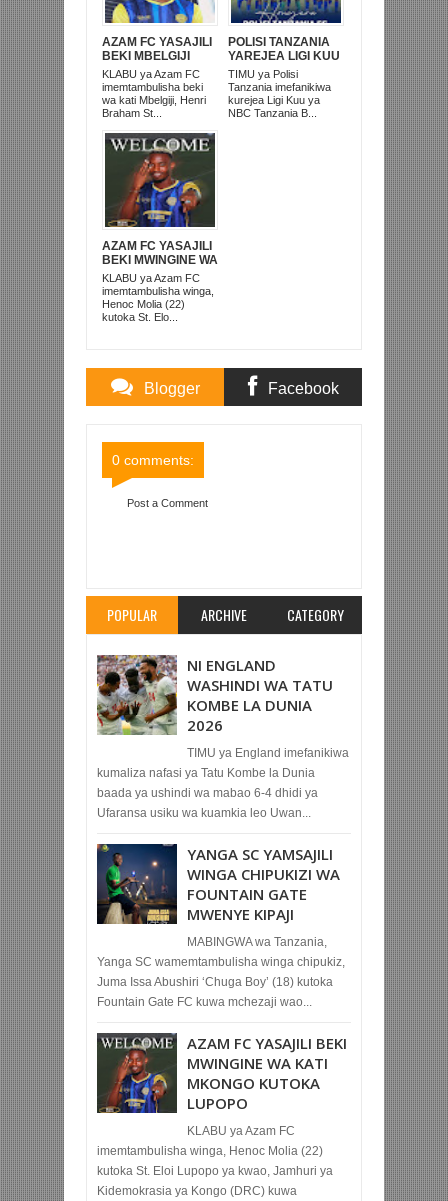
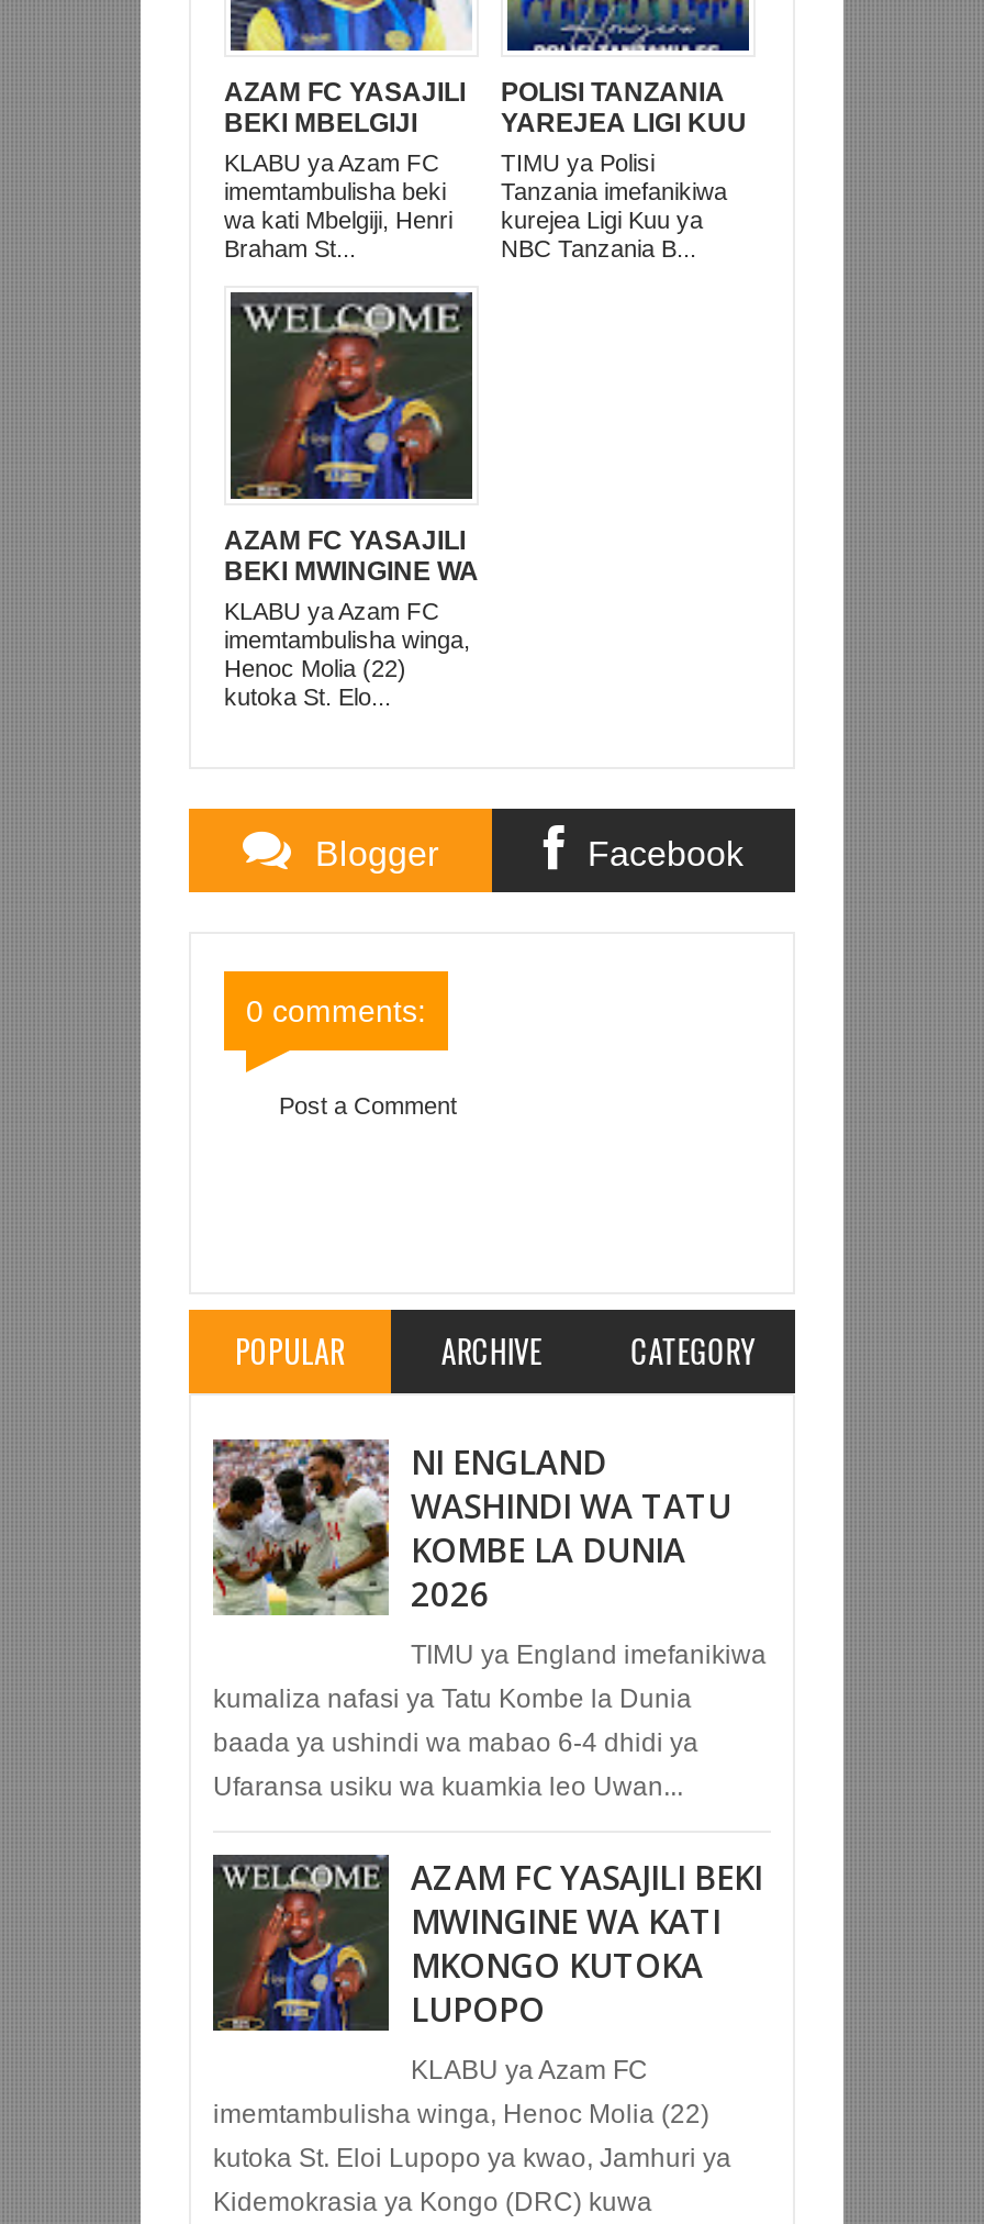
[97,844,345,1009] [image] | YANGA SC YAMSAJILI | WINGA CHIPUKIZI WA | FOUNTAIN GATE | MWENYE KIPAJI | MABINGWA wa Tanzania, | Yanga SC wamemtambulisha winga chipukiz, | Juma Issa Abushiri ‘Chuga Boy’ (18) kutoka | Fountain Gate FC kuwa mchezaji wao... -> none

